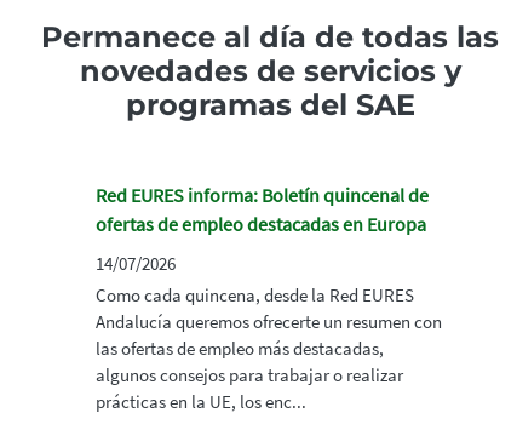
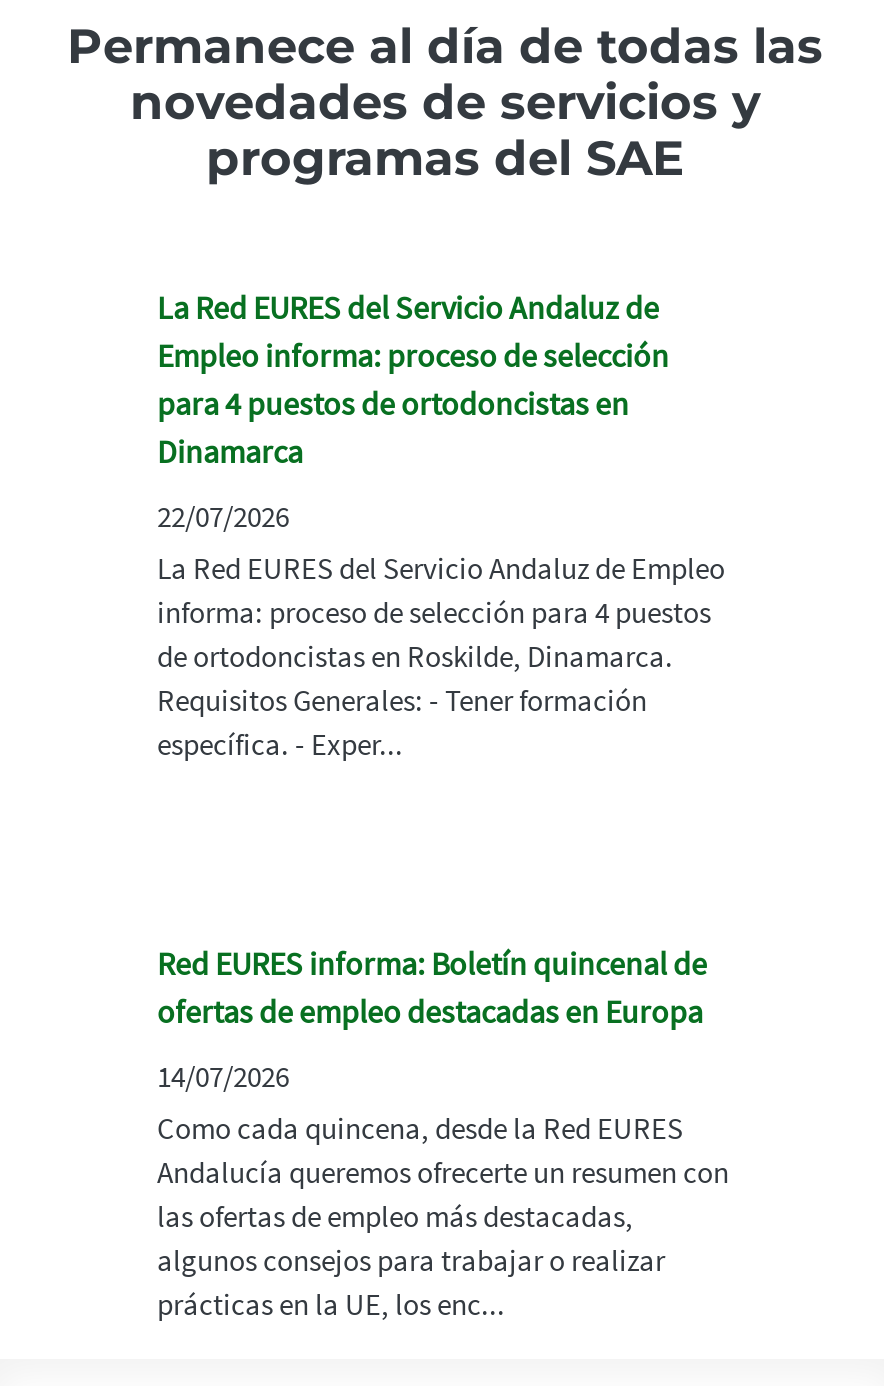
none -> [157,287,725,763] La Red EURES del Servicio Andaluz de | Empleo informa: proceso de selección | para 4 puestos de ortodoncistas en | Dinamarca | 22/07/2026 | La Red EURES del Servicio Andaluz de Empleo | informa: proceso de selección para 4 puestos | de ortodoncistas en Roskilde, Dinamarca. | Requisitos Generales: - Tener formación | específica. - Exper...

